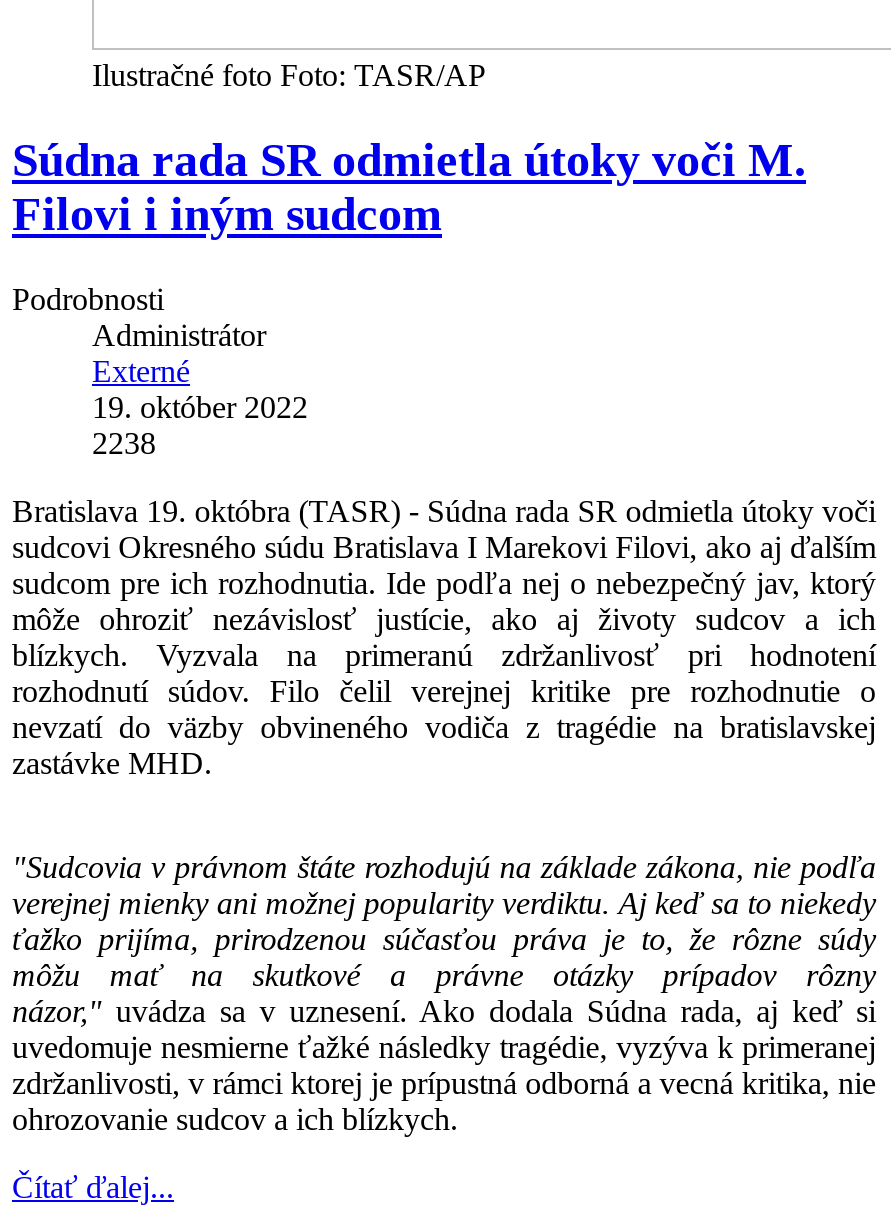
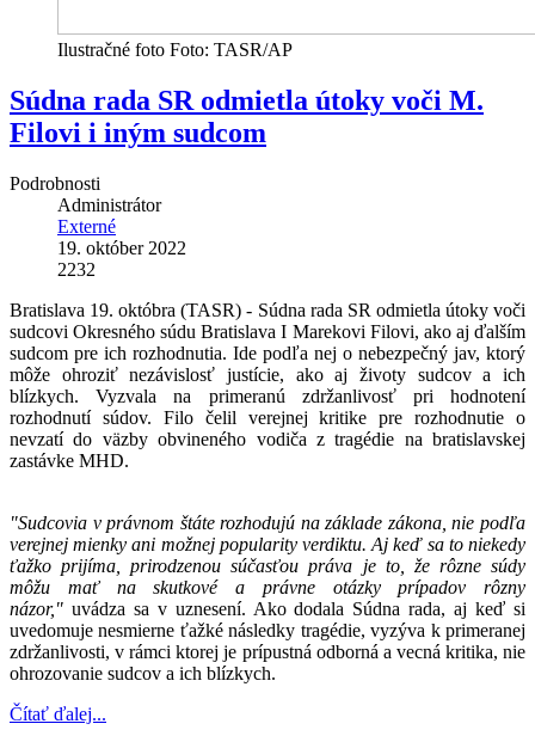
[92,426,156,460] 2238 -> [57,259,96,280] 2232

